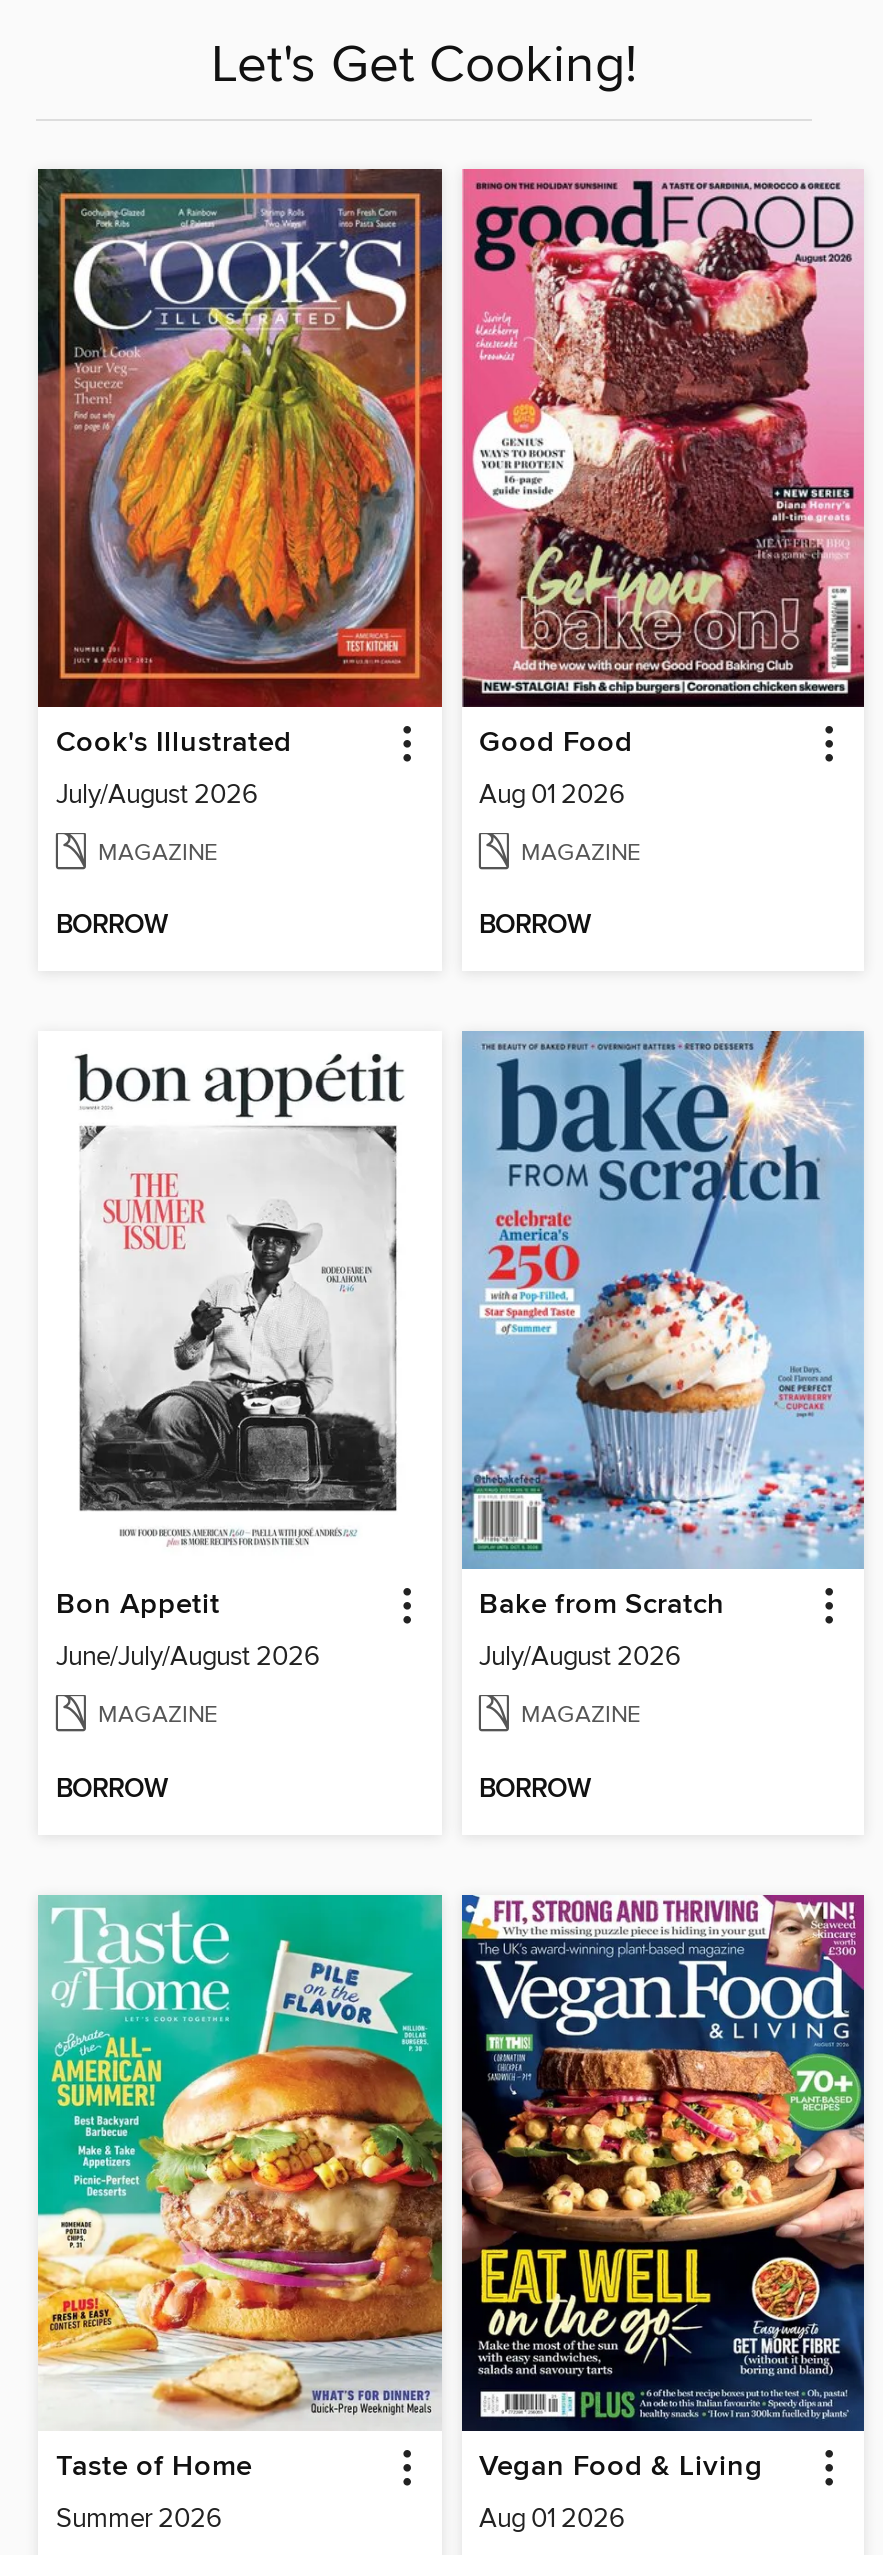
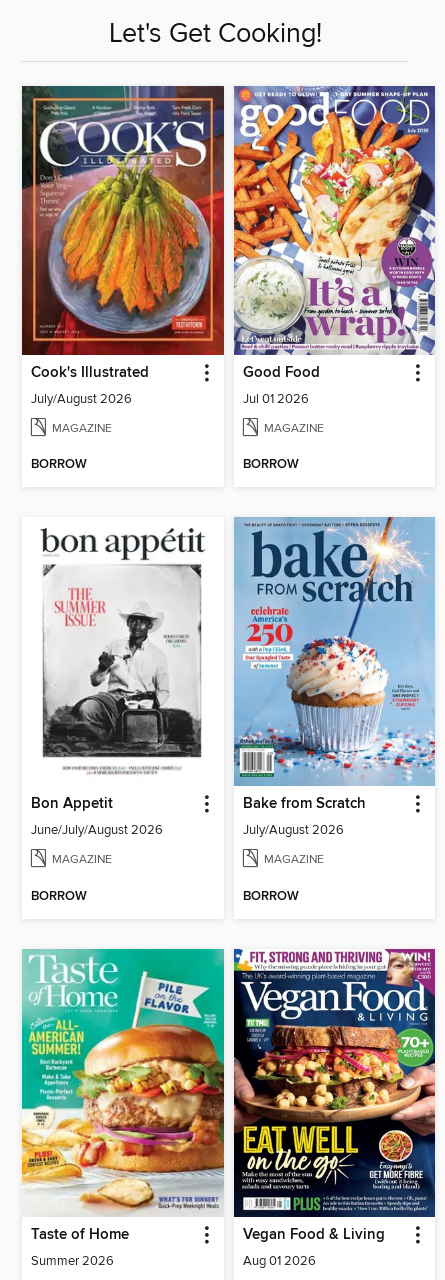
[460,167,866,811] [image] | Aug 01 2026 -> [233,85,436,407] [image] | Jul 01 2026

